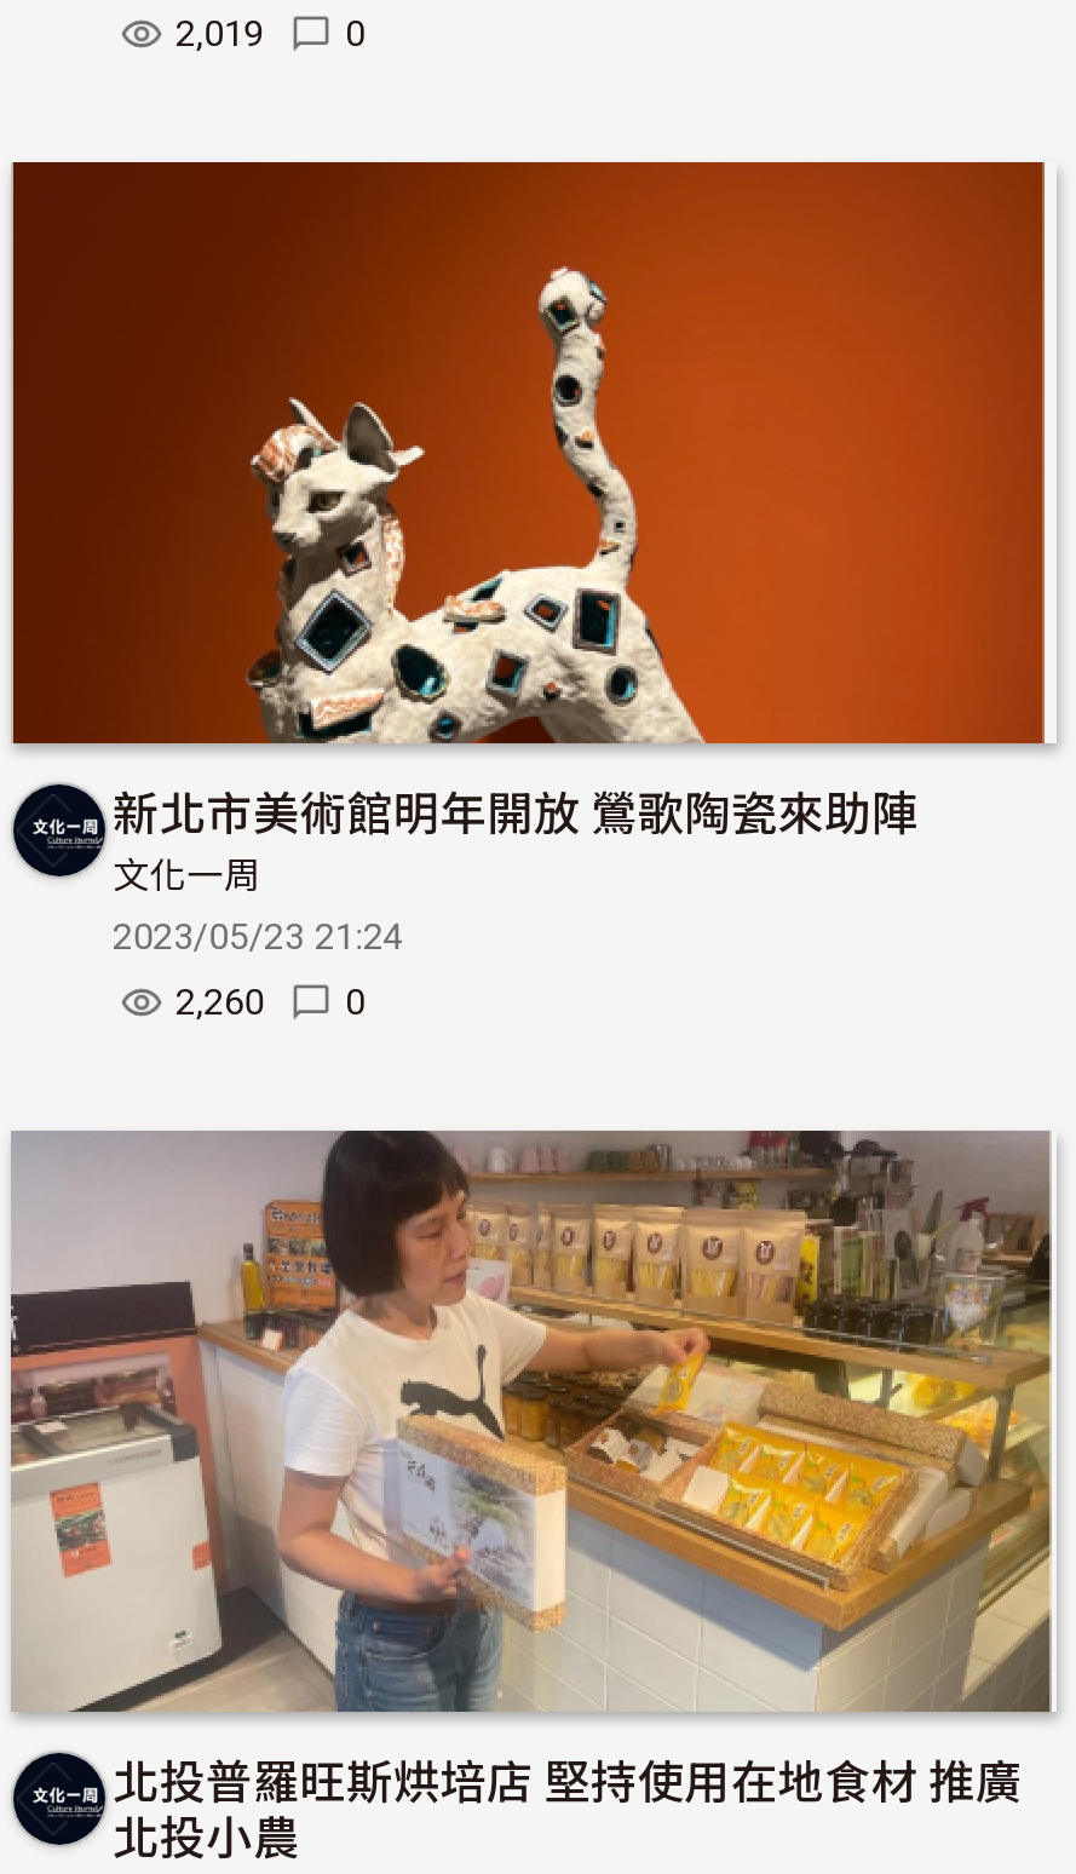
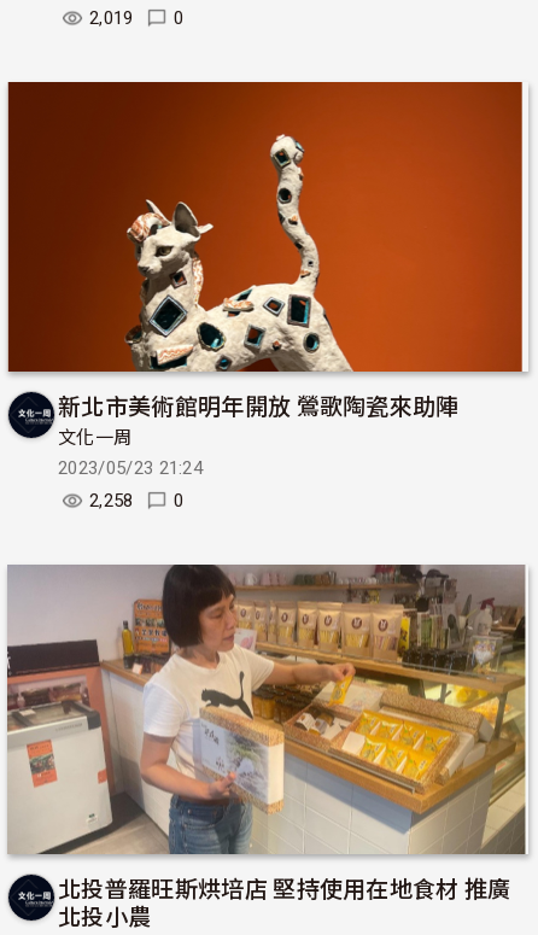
[176,980,365,1024] 2,260 0 -> [89,490,184,511] 2,258 0

